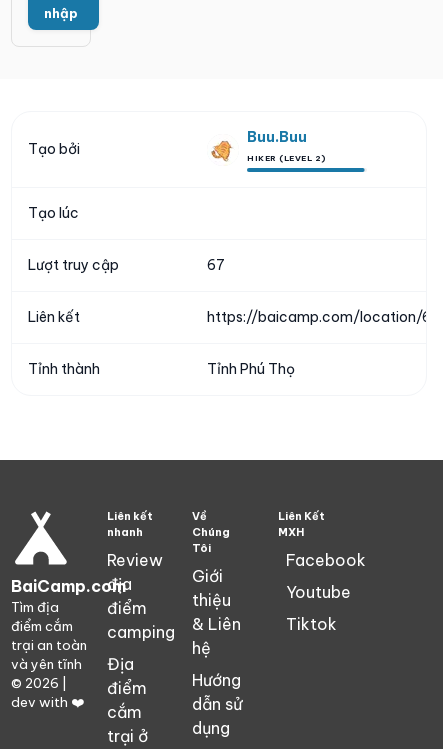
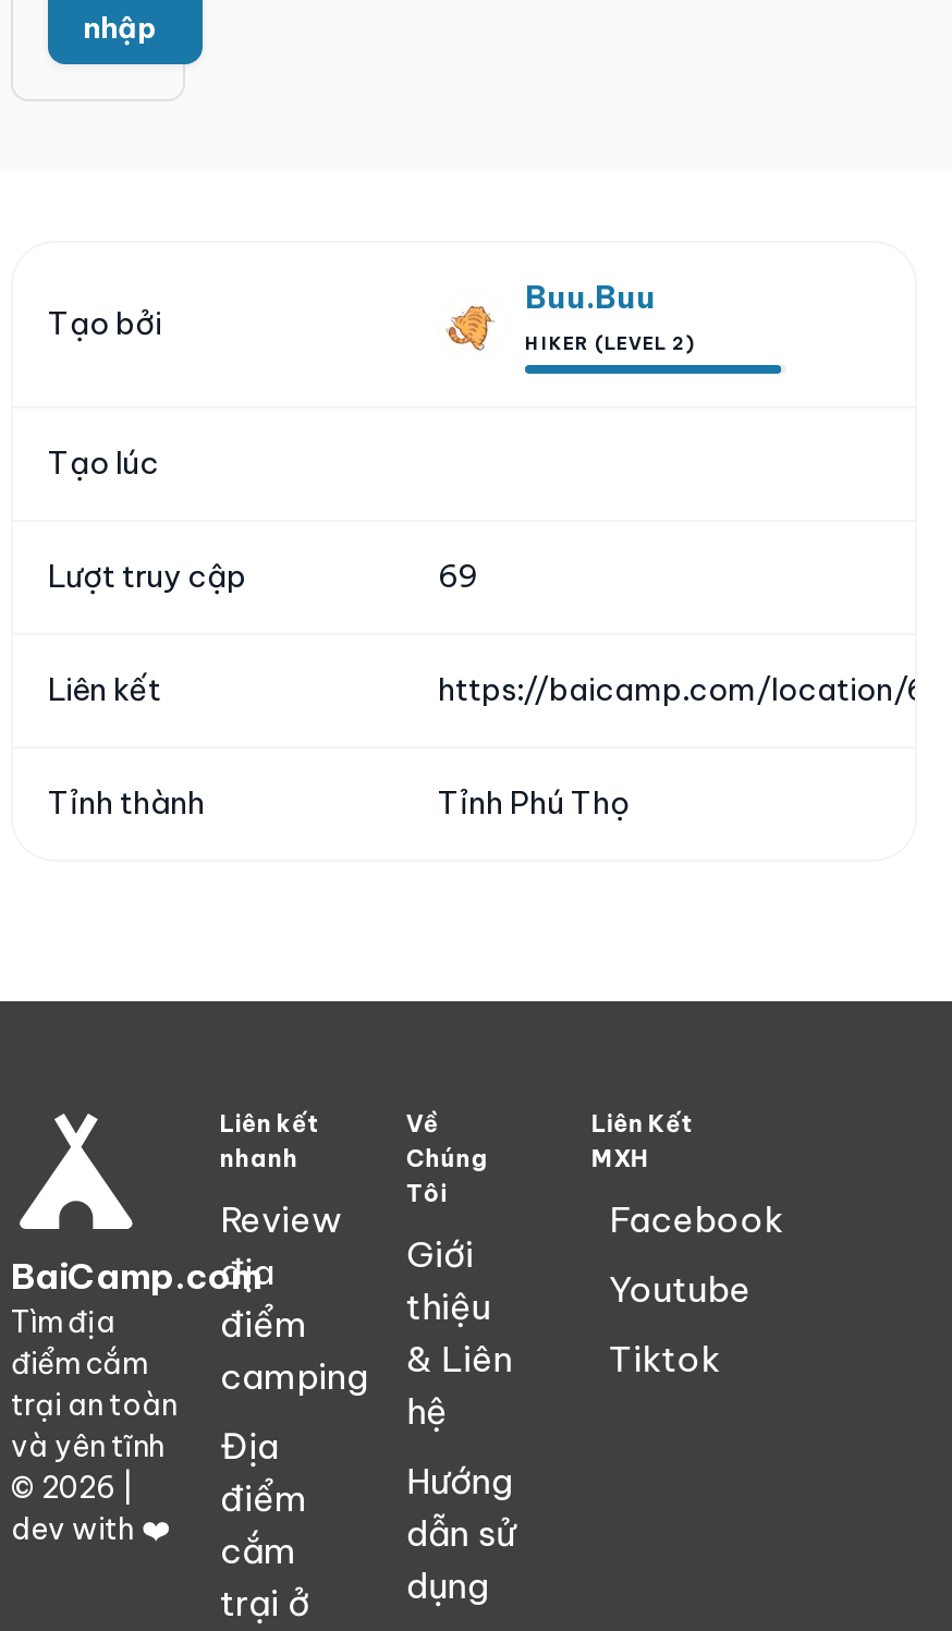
[207,256,225,274] 67 -> [438,557,477,596] 69

